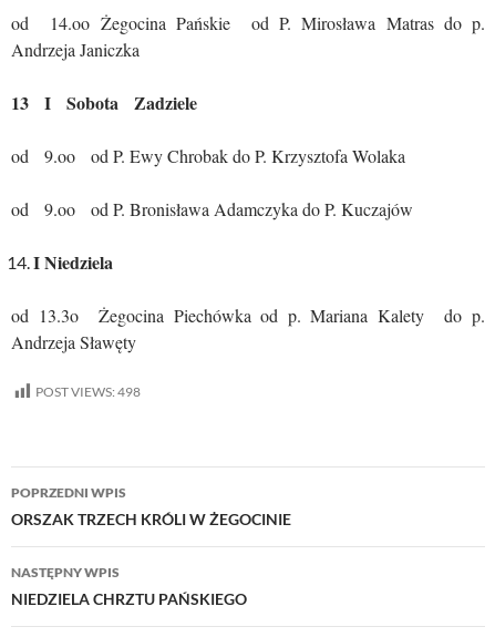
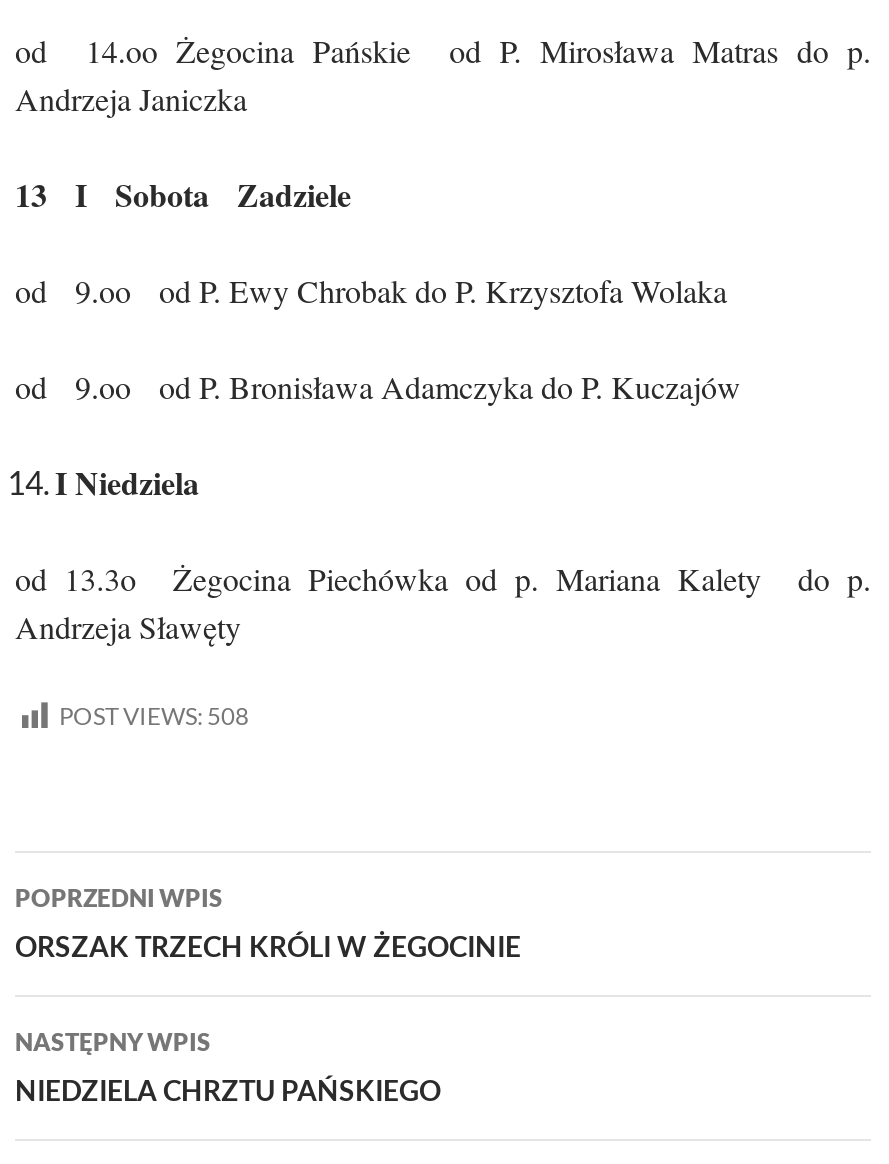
[35,384,141,400] POST VIEWS: 498 -> [59,701,249,731] POST VIEWS: 508

